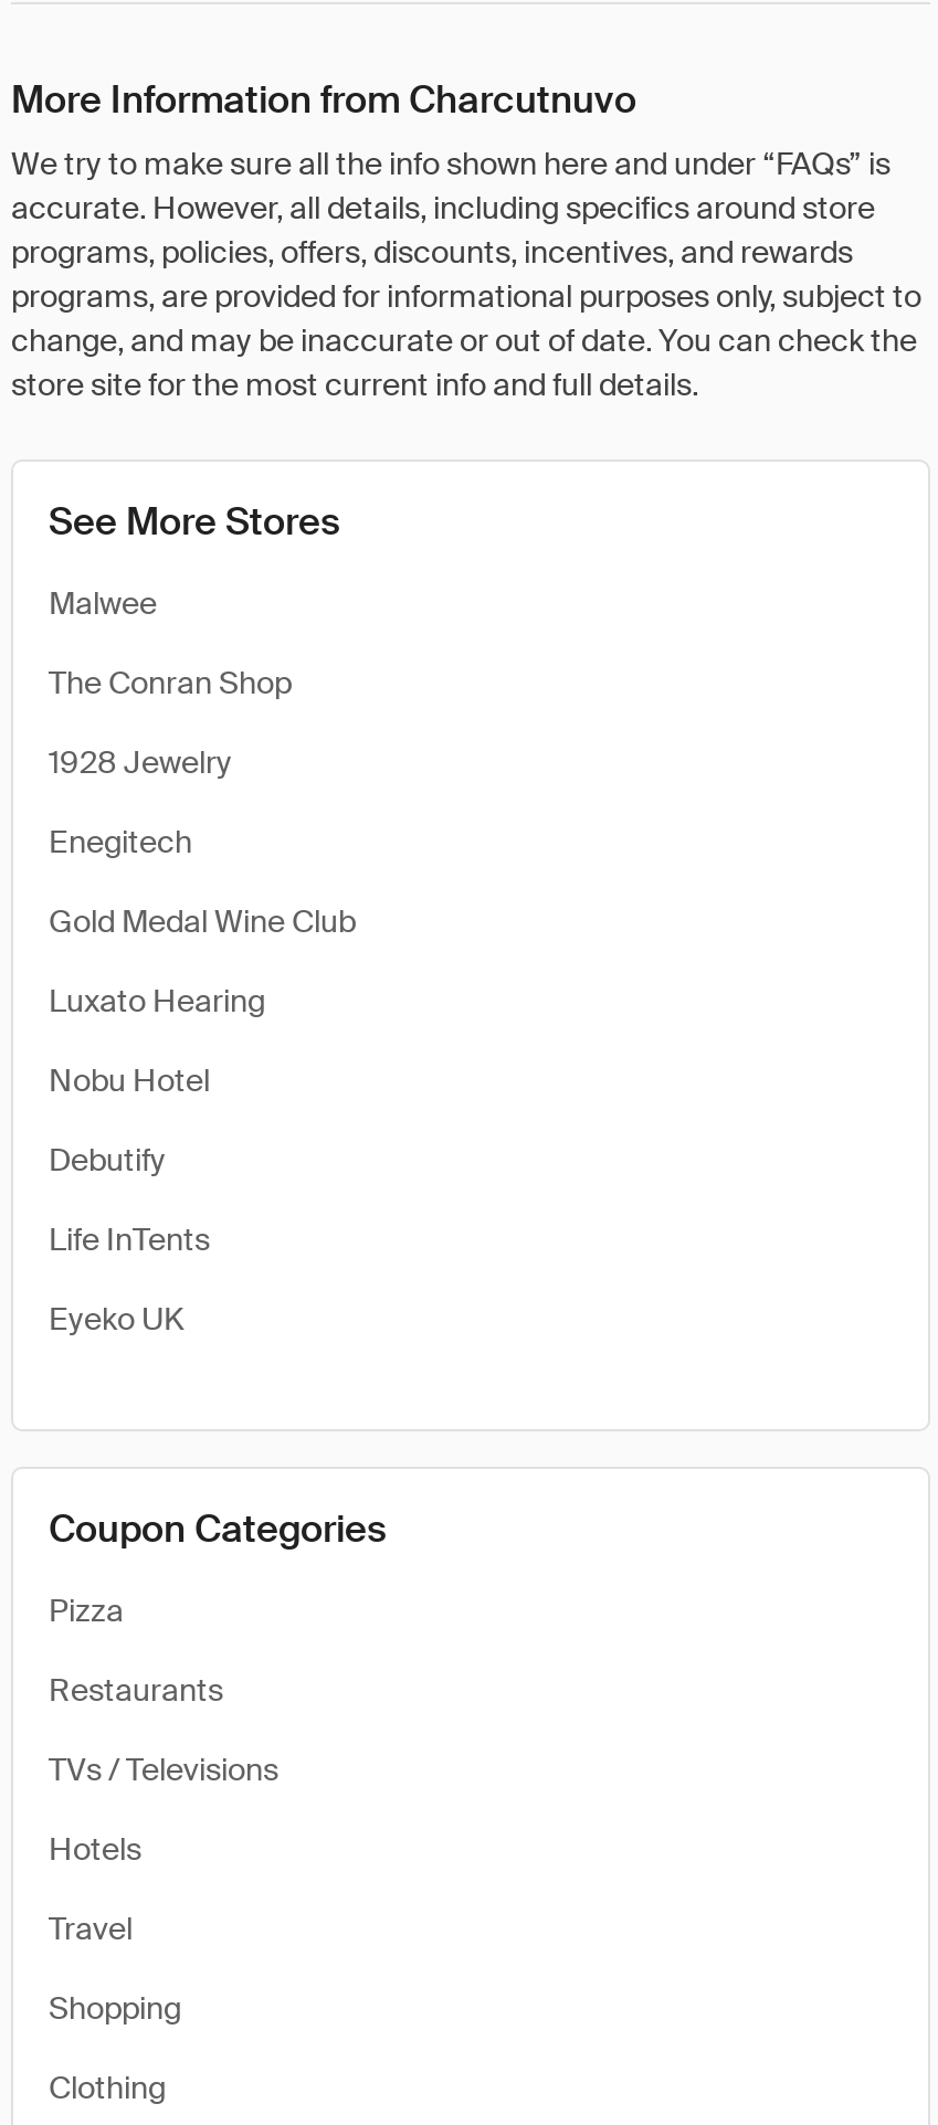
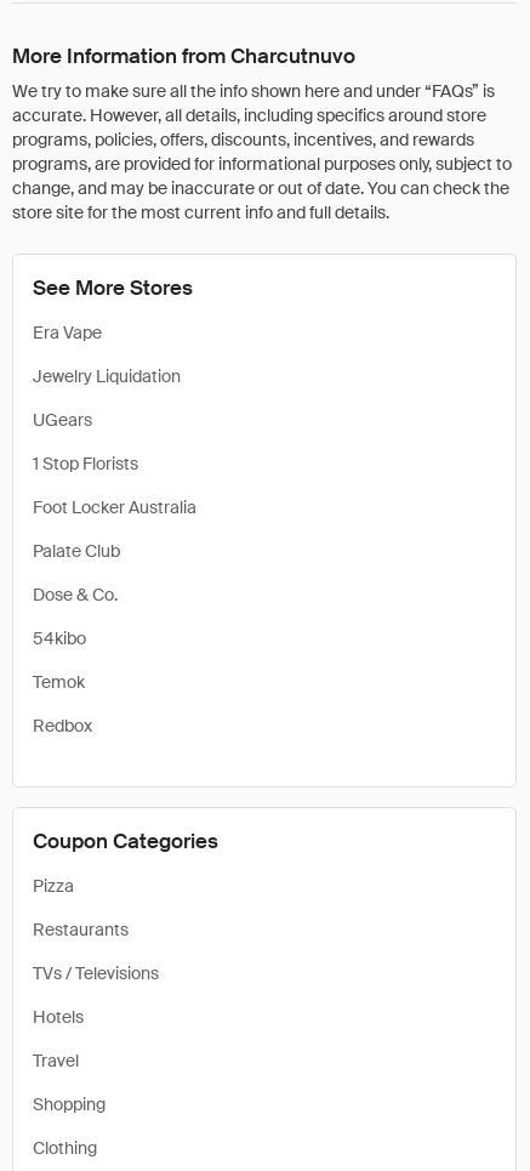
[49,583,157,623] Malwee -> [33,322,102,343] Era Vape
[49,663,292,702] The Conran Shop -> [33,365,181,387] Jewelry Liquidation
[49,742,232,782] 1928 Jewelry -> [33,409,92,431] UGears
[49,822,192,861] Enegitech -> [33,453,138,474] 1 Stop Florists
[49,901,356,941] Gold Medal Wine Club -> [33,496,196,518] Foot Locker Australia
[49,981,265,1021] Luxato Hearing -> [33,540,120,562] Palate Club
[49,1060,210,1100] Nobu Hotel -> [33,584,118,606] Dose & Co.
[49,1140,166,1180] Debutify -> [33,627,86,649] 54kibo
[49,1219,210,1259] Life InTents -> [33,671,85,693] Temok
[49,1299,183,1339] Eyeko UK -> [33,715,92,737] Redbox

